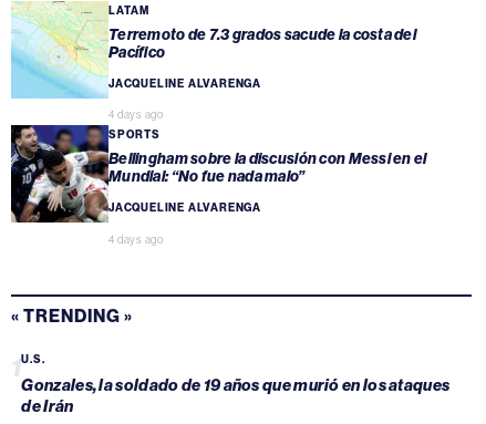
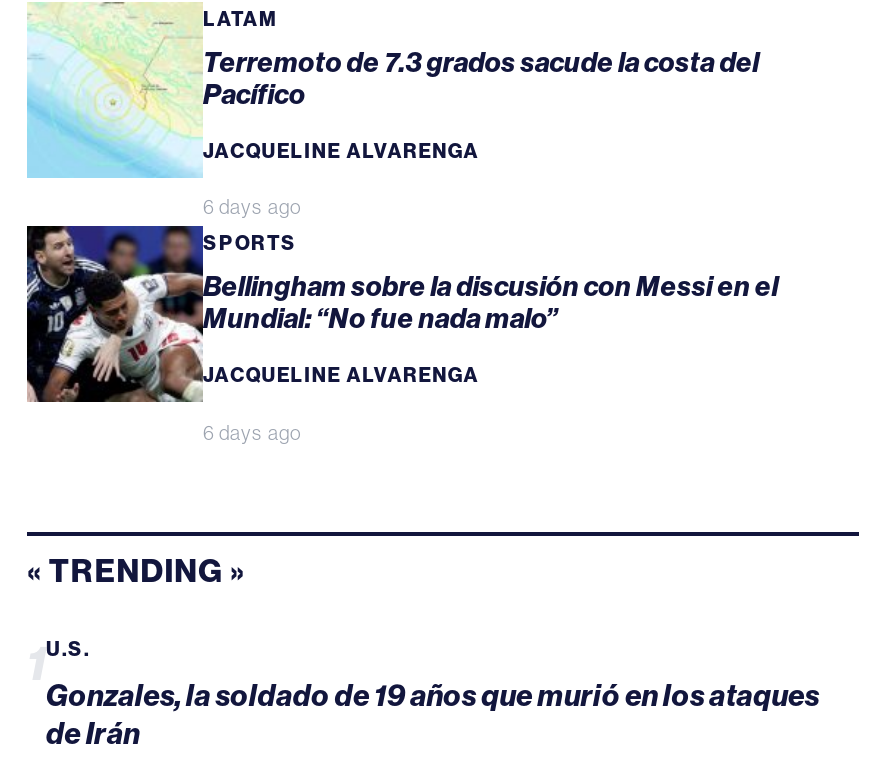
[108,109,163,121] 4 days ago -> [203,197,301,219] 6 days ago
[108,233,163,246] 4 days ago -> [203,422,301,444] 6 days ago

